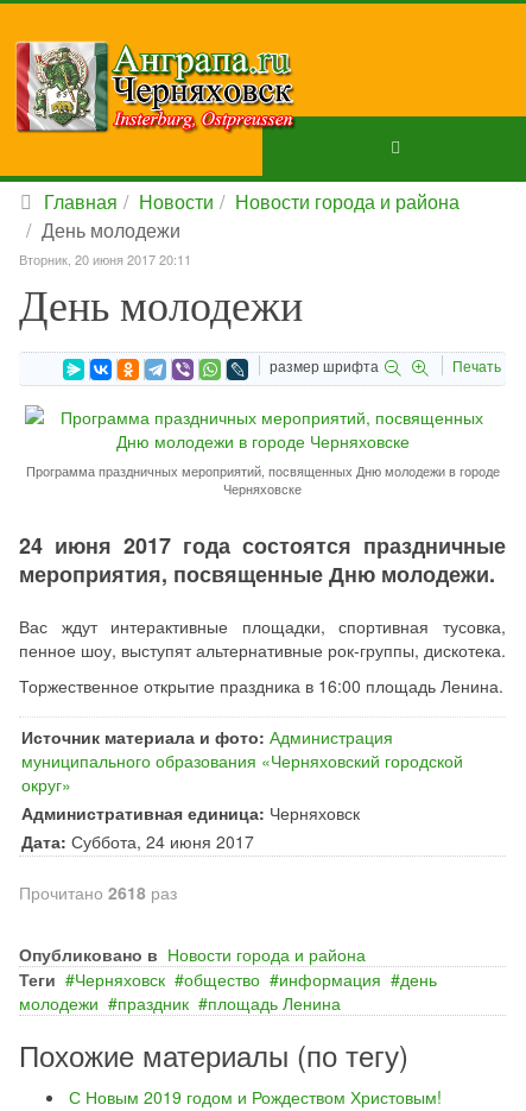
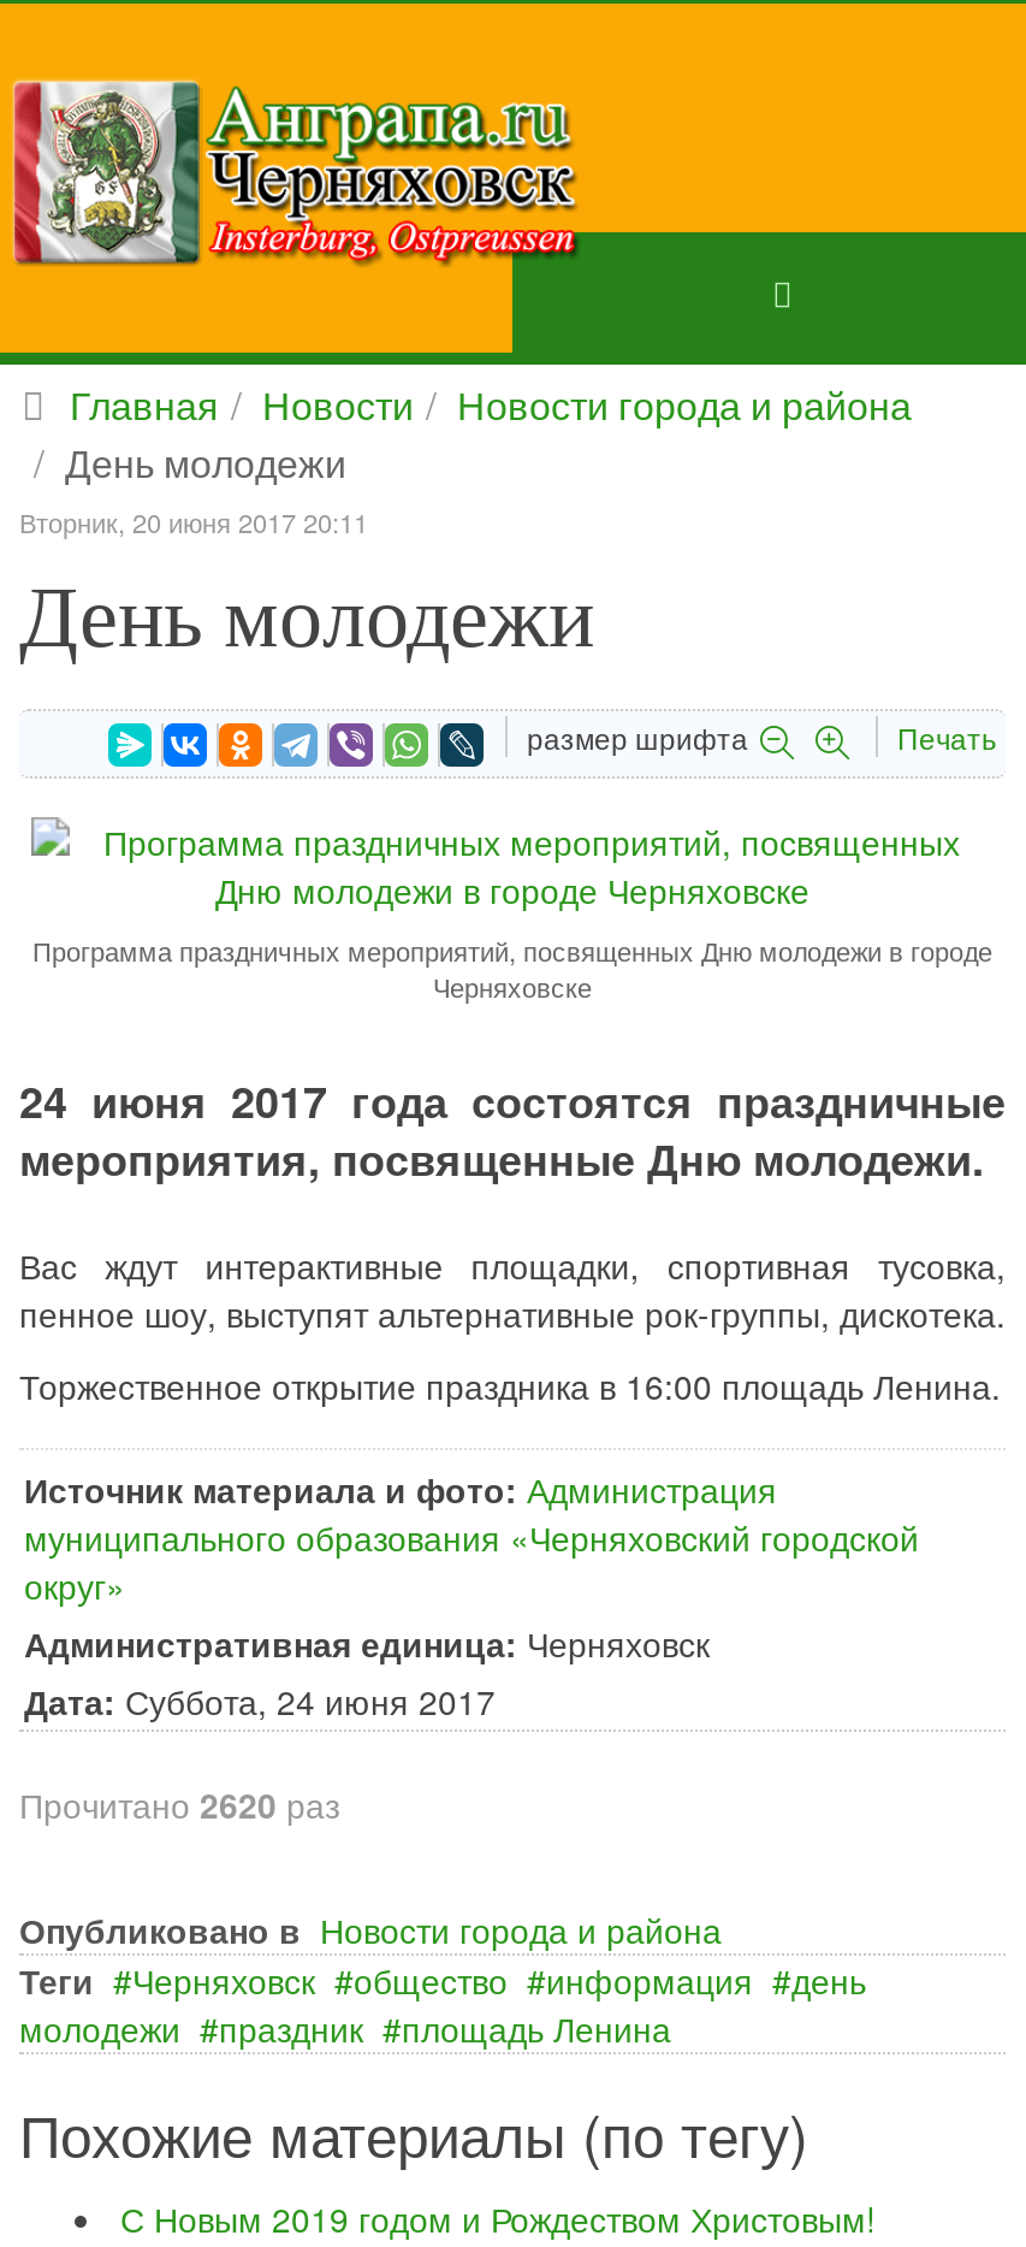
[19,880,177,904] Прочитано 2618 раз -> [19,1780,339,1828] Прочитано 2620 раз

